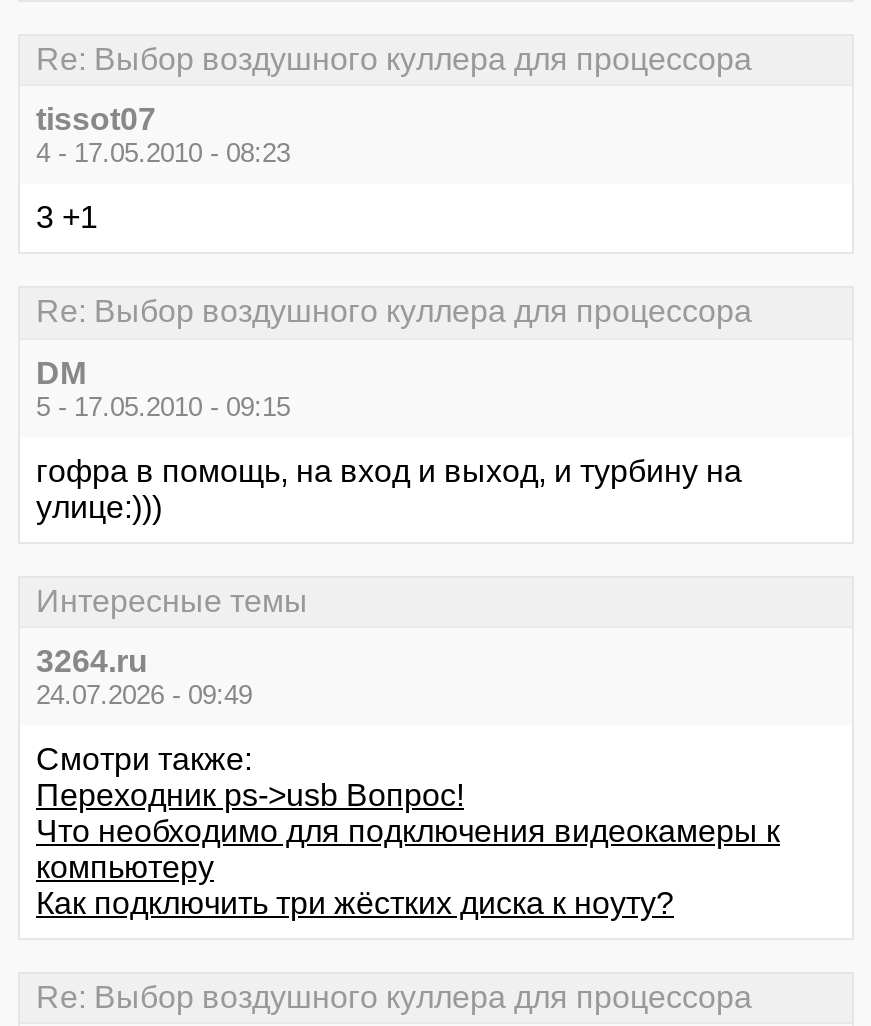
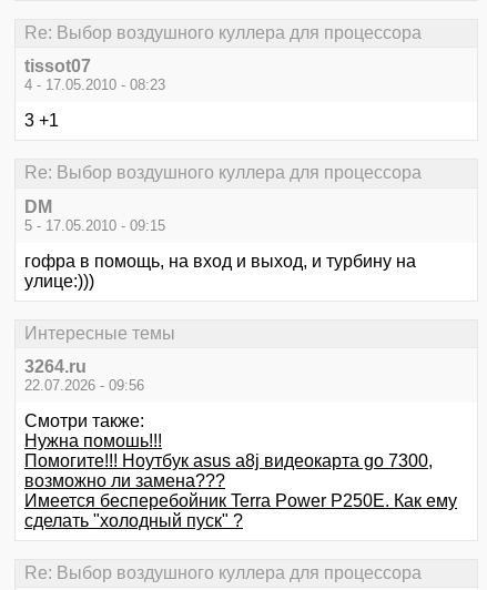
[36,680,252,710] 24.07.2026 - 09:49 -> [24,377,144,394] 22.07.2026 - 09:56
[36,778,780,920] Переходник ps->usb Вопрос! | Что необходимо для подключения видеокамеры к | компьютеру | Как подключить три жёстких диска к ноуту? -> [24,431,457,530] Нужна помошь!!! | Помогите!!! Ноутбук asus a8j видеокарта go 7300, | возможно ли замена??? | Имеется бесперебойник Terra Power P250E. Как ему | сделать "холодный пуск" ?

